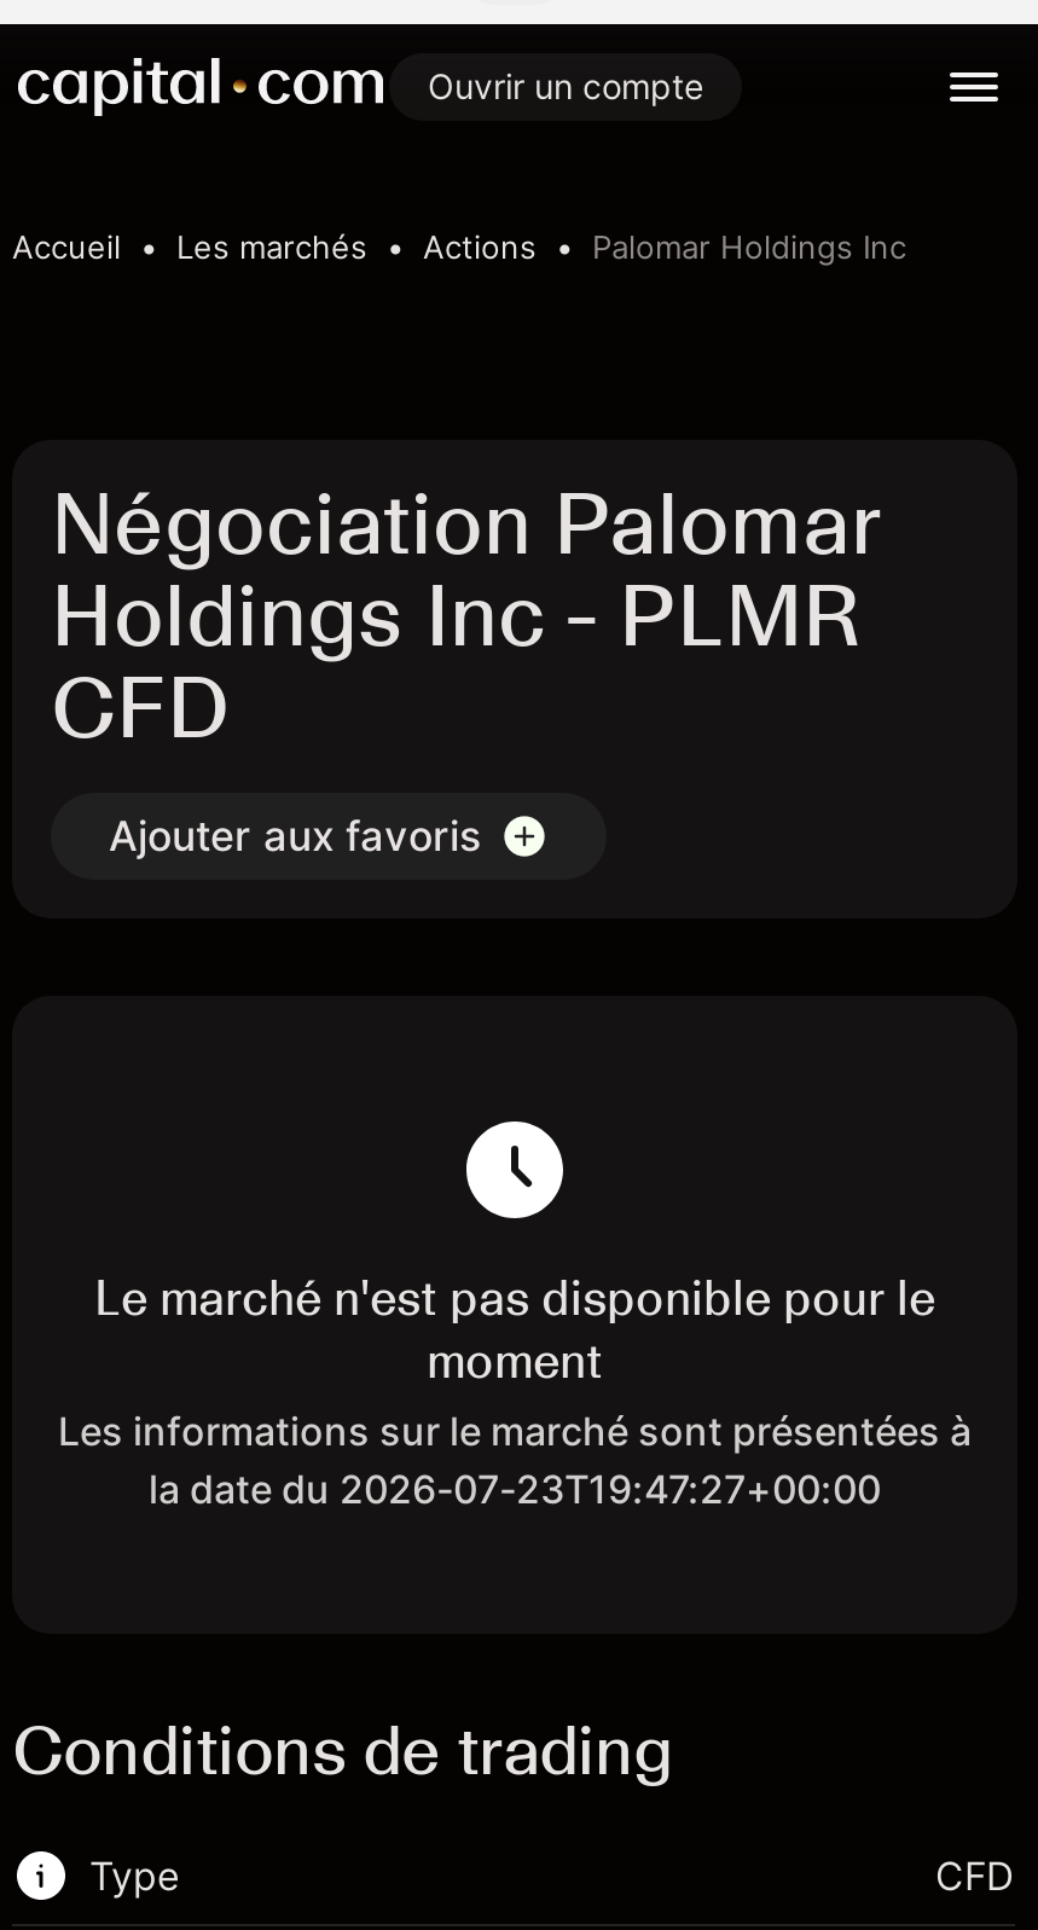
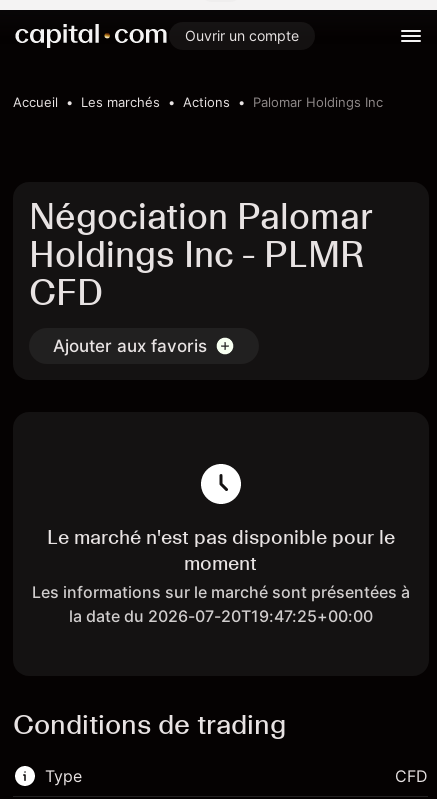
[149,1465,881,1513] la date du 2026-07-23T19:47:27+00:00 -> [69,606,373,626] la date du 2026-07-20T19:47:25+00:00

